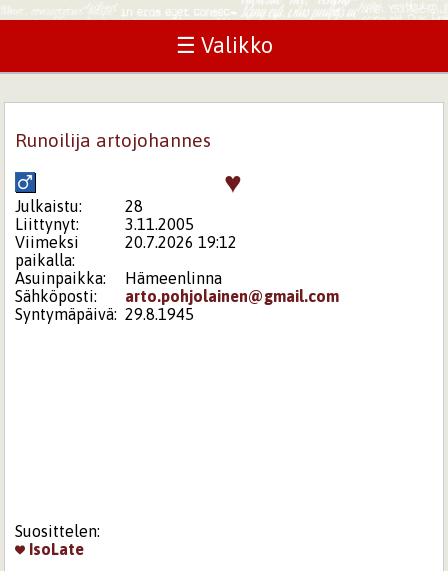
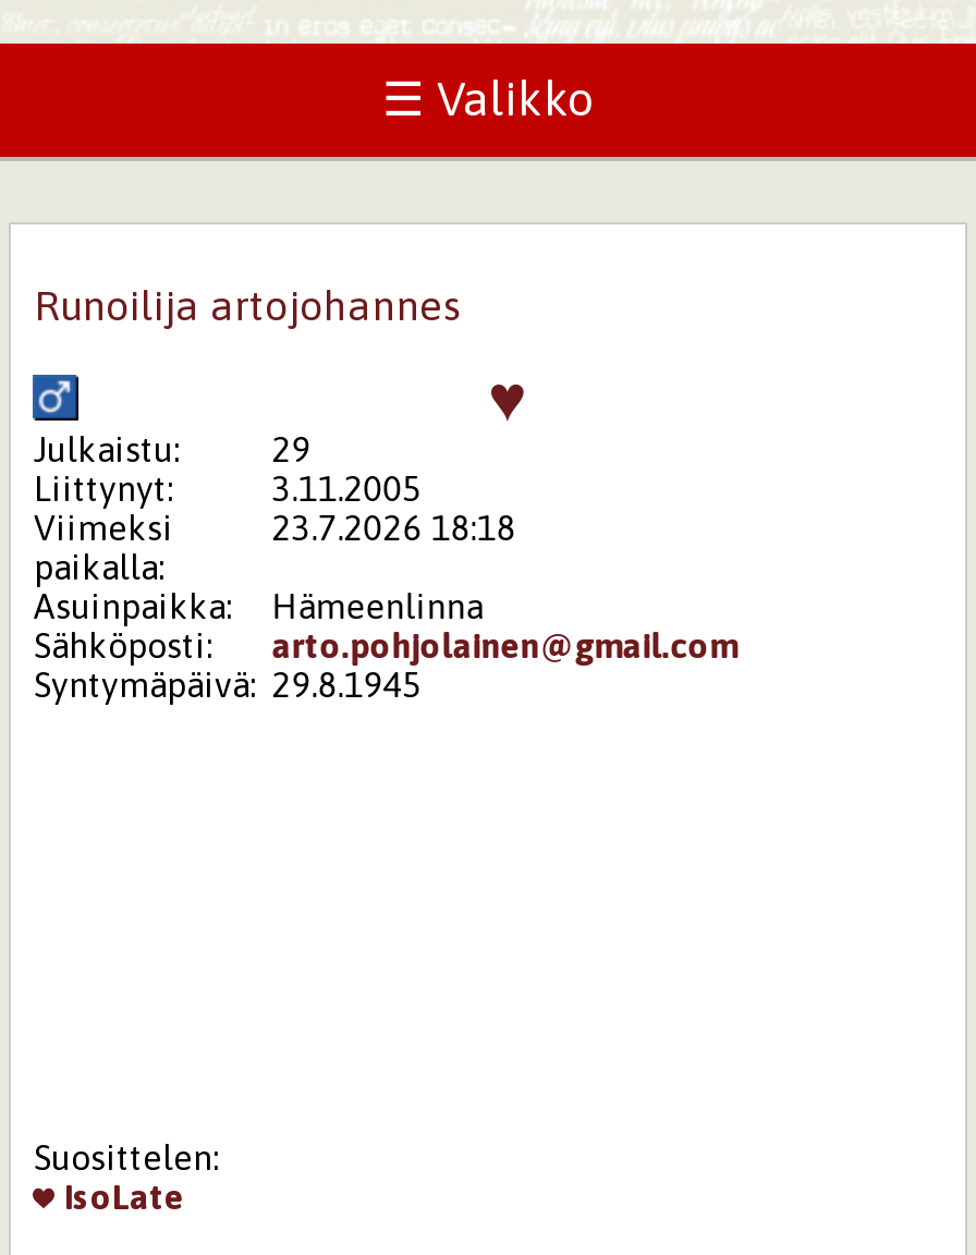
[125,196,143,214] 28 -> [272,428,311,467] 29
[125,232,237,250] 20.7.2026 19:12 -> [272,507,516,546] 23.7.2026 18:18

